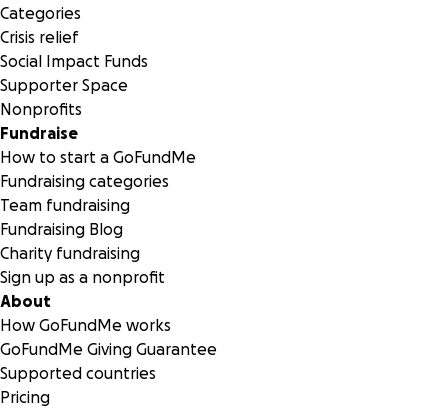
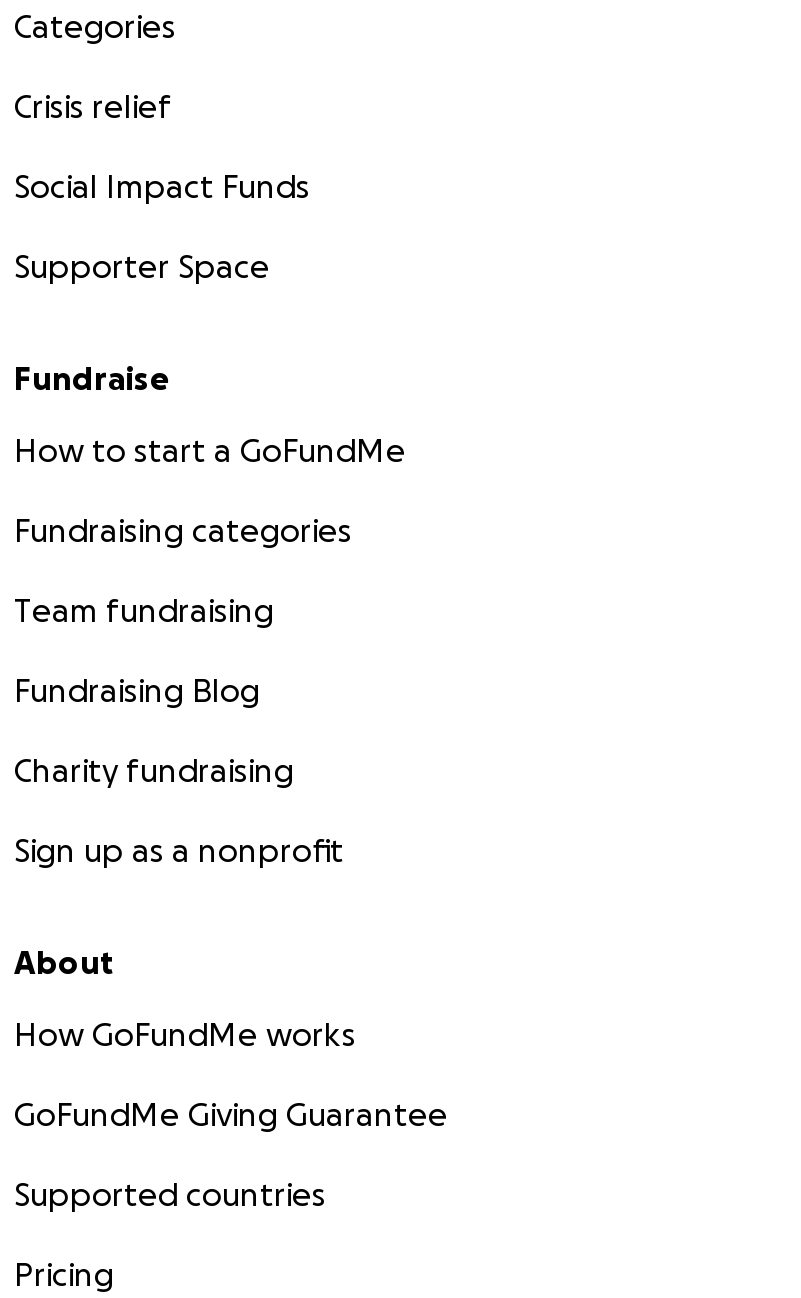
[0,100,82,118] Nonprofits -> none

